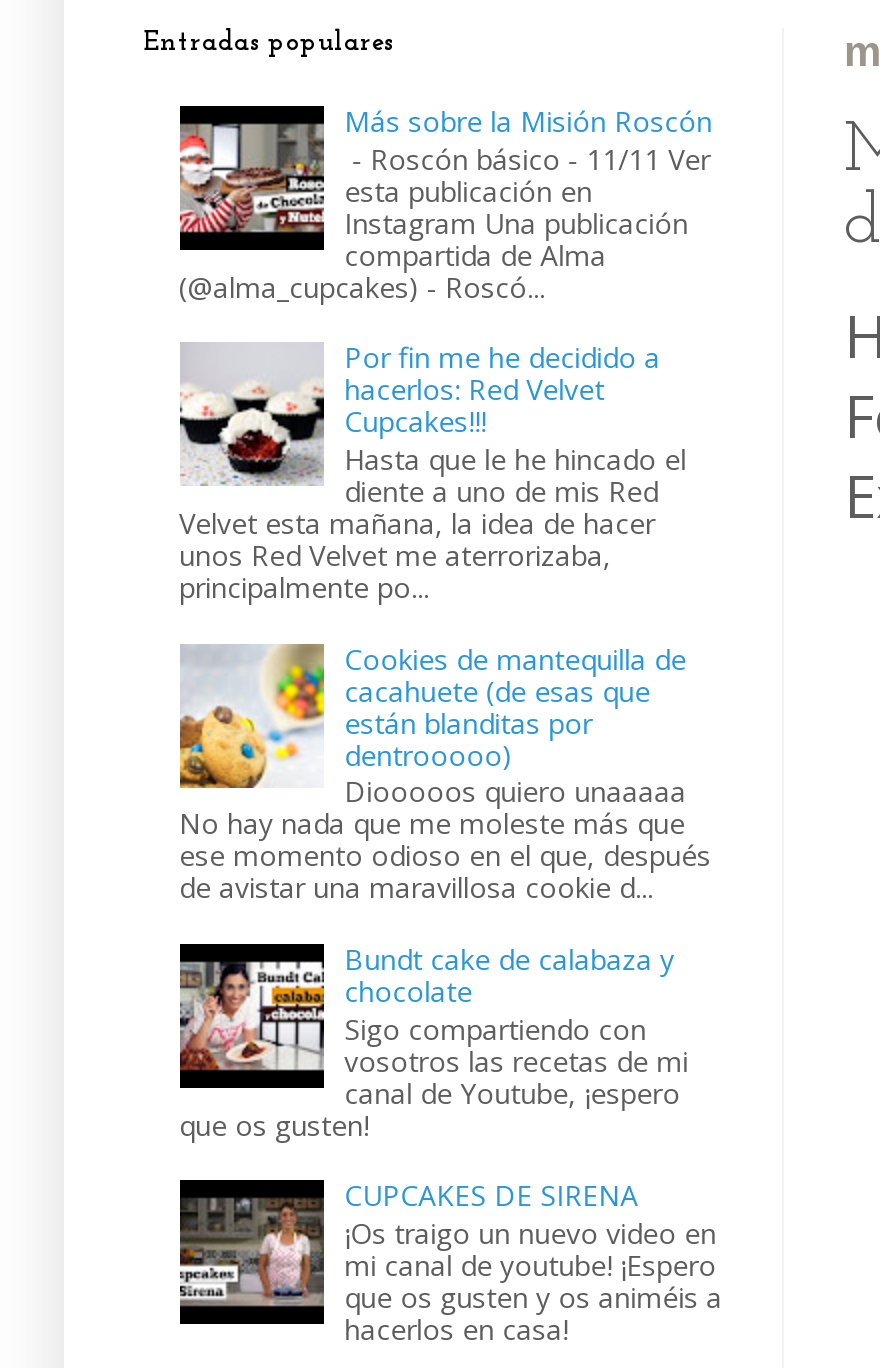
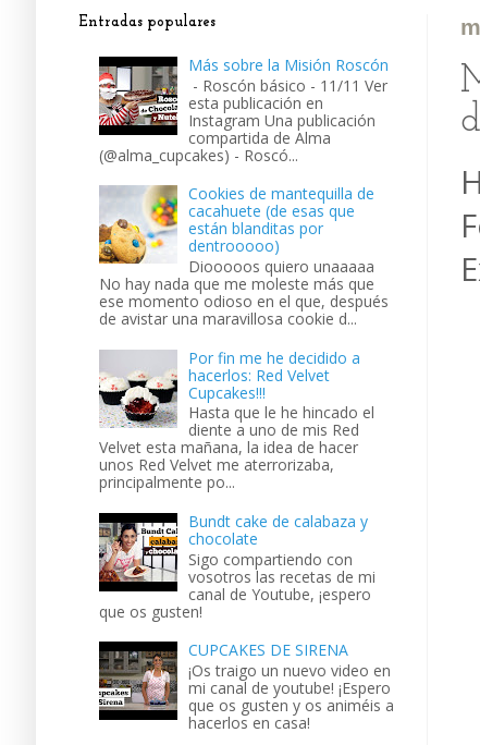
moved [179,338,686,606] -> [99,347,375,493]: [image] | Por fin me he decidido a | hacerlos: Red Velvet | ... | unos Red Velvet me aterrorizaba, | principalmente po...
moved [176,639,711,907] -> [97,183,388,329]: [image] | Cookies de mantequilla de | cacahuete (de esas que | ... | ese momento odioso en el que, después | de avistar una maravillosa cookie d...

